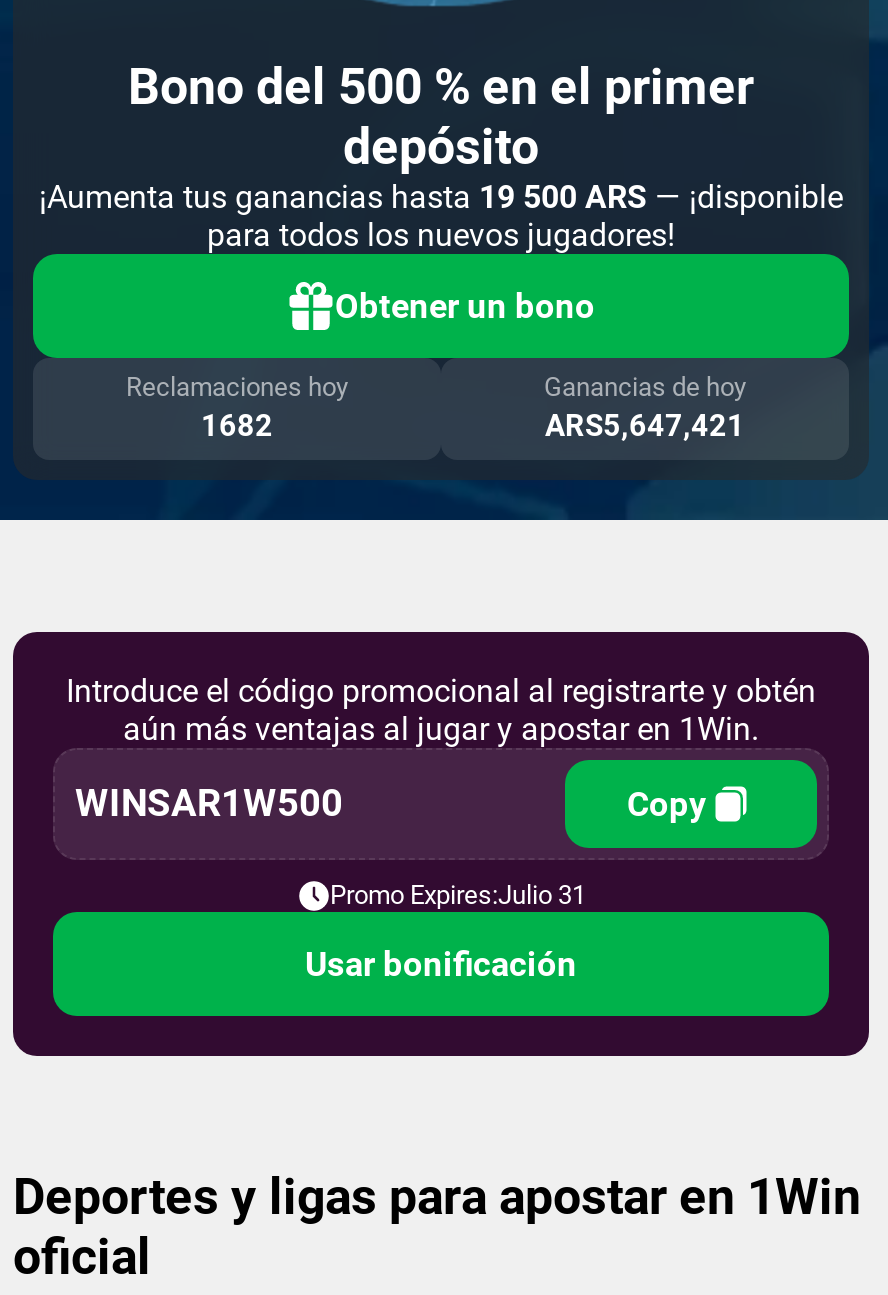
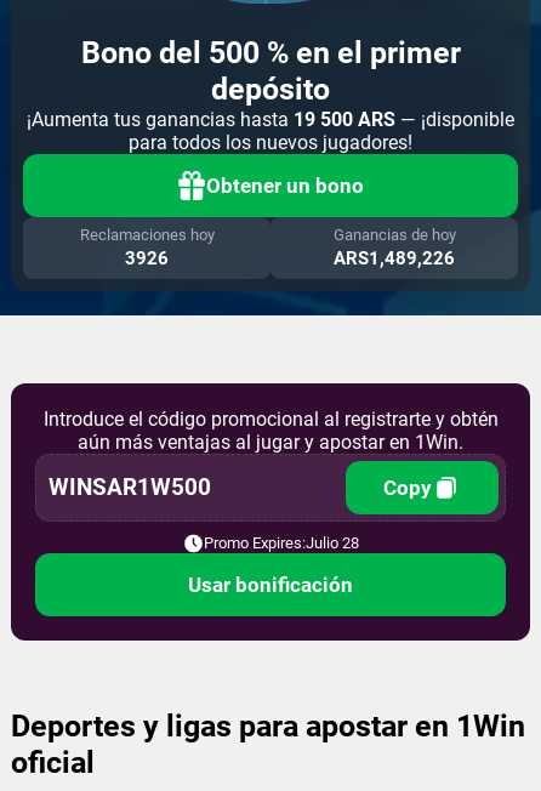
[201,408,273,444] 1682 -> [125,247,169,269] 3926
[545,408,745,444] ARS5,647,421 -> [334,247,455,269] ARS1,489,226
[330,880,586,910] Promo Expires:Julio 31 -> [203,534,358,552] Promo Expires:Julio 28

